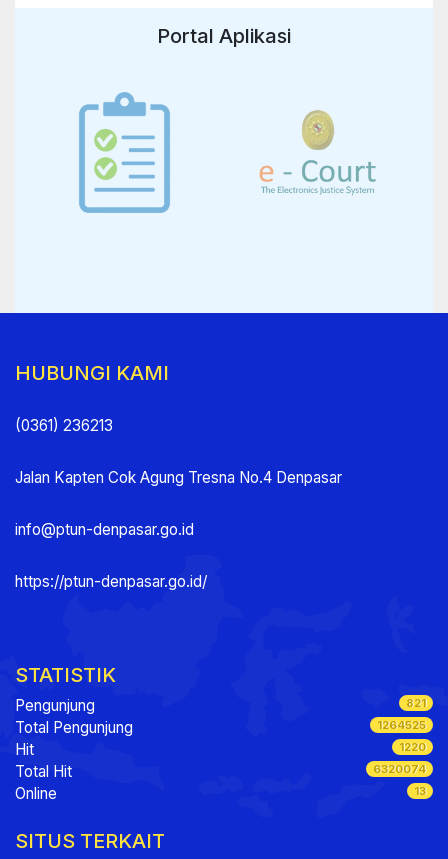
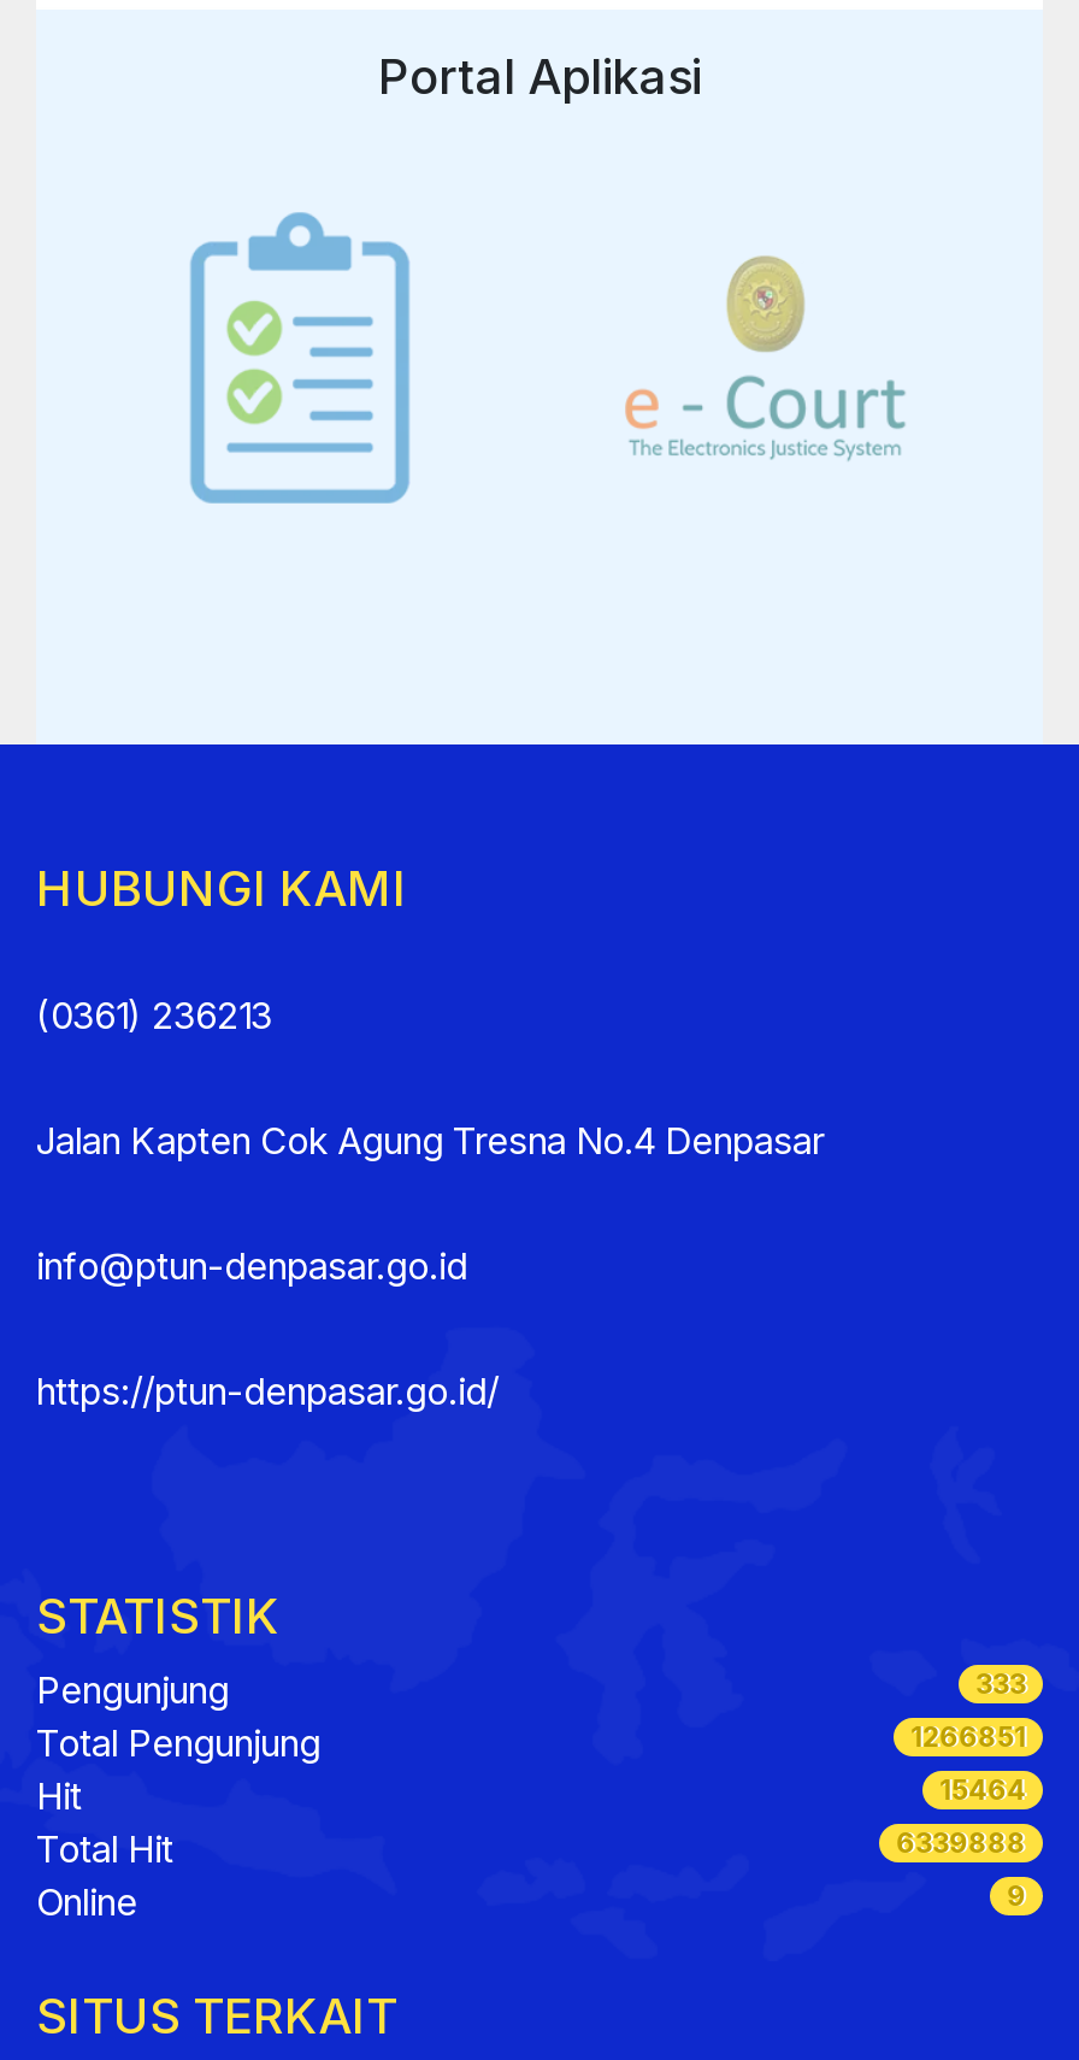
[406,695,426,709] 821 -> [976,1666,1026,1700] 333
[377,717,426,731] 1264525 -> [911,1719,1026,1753] 1266851
[399,739,426,753] 1220 -> [940,1772,1026,1806] 15464
[373,761,426,775] 6320074 -> [896,1825,1026,1859] 6339888
[414,783,426,797] 13 -> [1007,1878,1026,1912] 9

